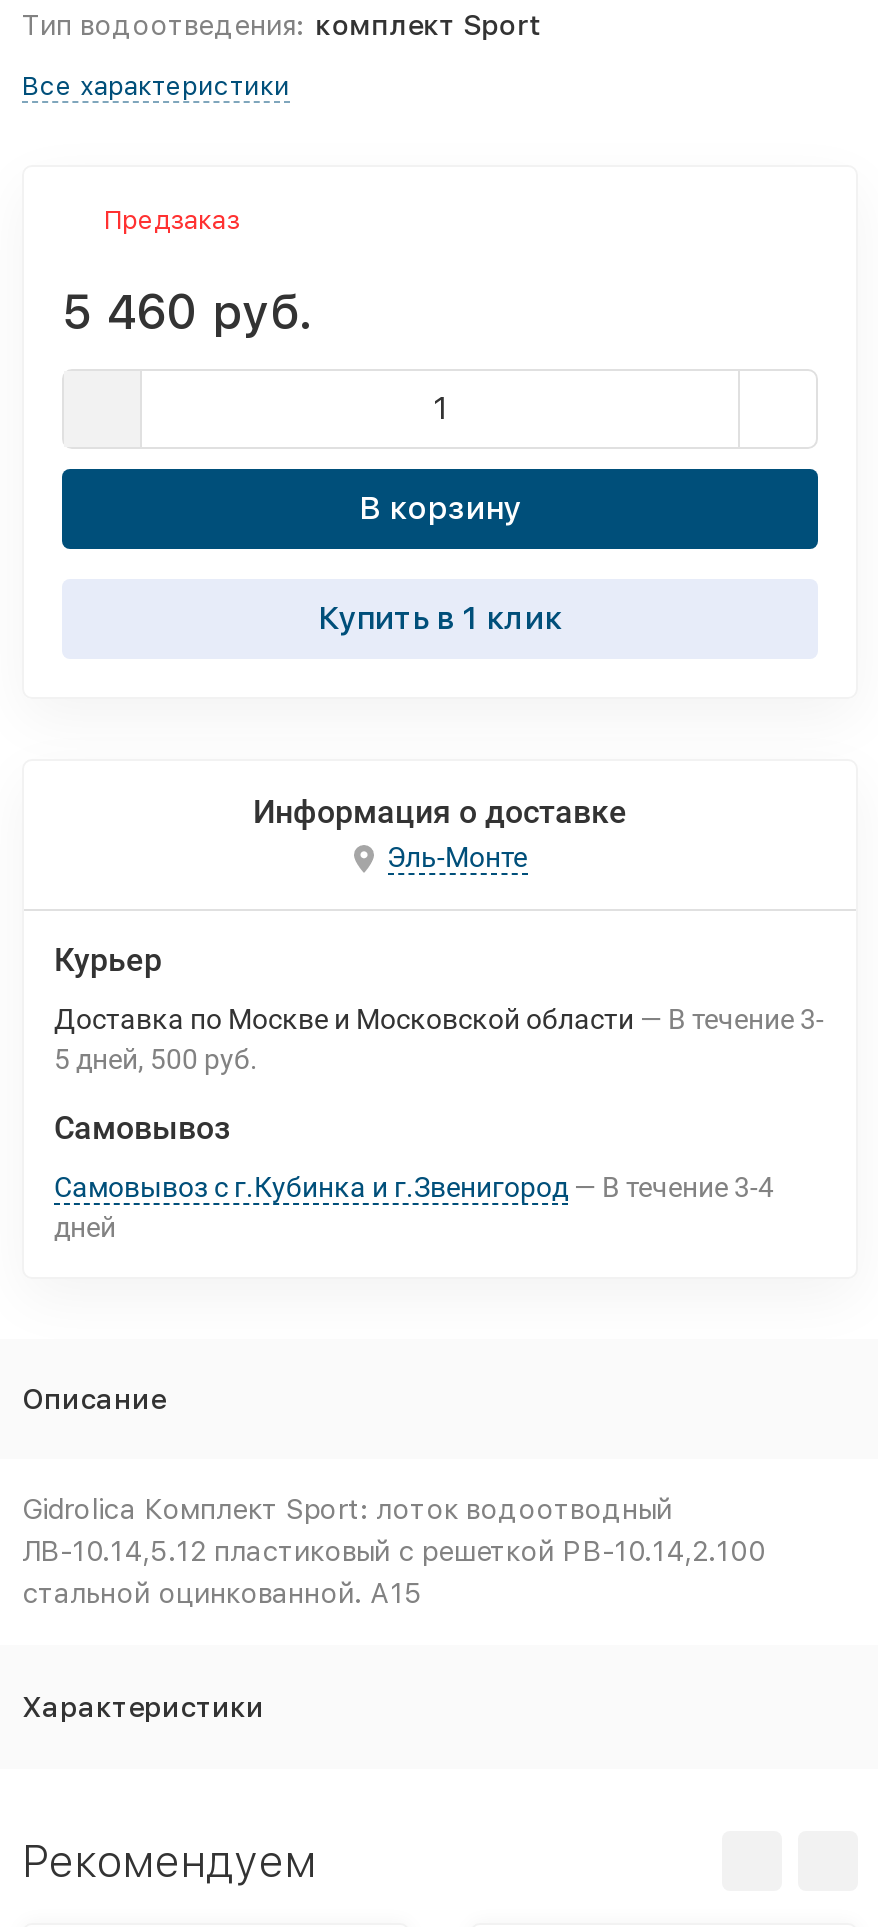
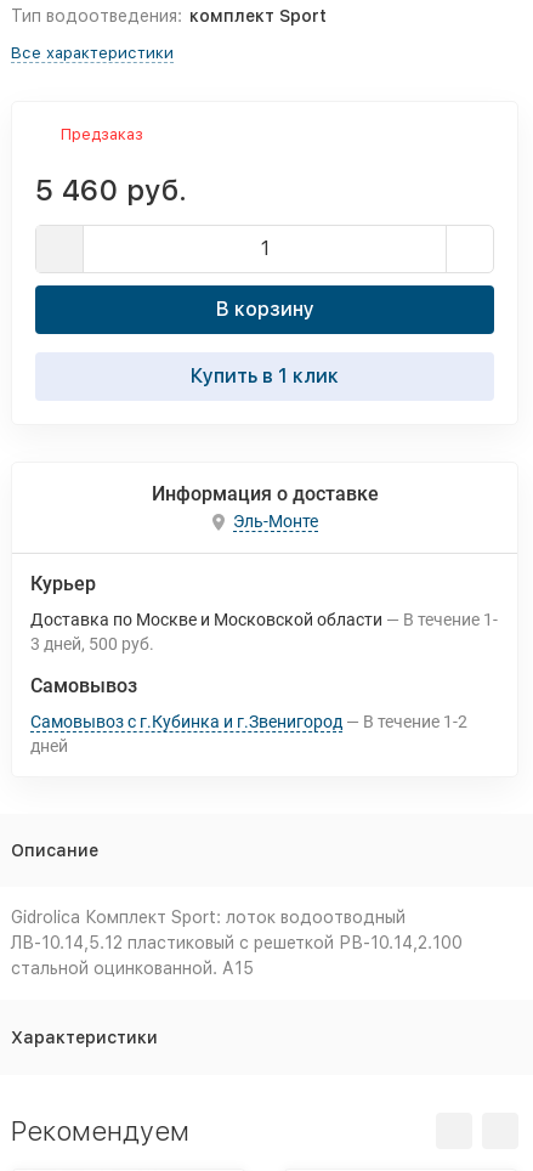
[54,1003,824,1035] Доставка по Москве и Московской области В течение 3- -> [30,610,498,629] Доставка по Москве и Московской области В течение 1-
[54,1043,258,1075] 5 дней 500 руб. -> [30,634,154,654] 3 дней 500 руб.
[54,1171,774,1203] Самовывоз с г.Кубинка и г.Звенигород В течение 3-4 -> [30,712,467,731] Самовывоз с г.Кубинка и г.Звенигород В течение 1-2

